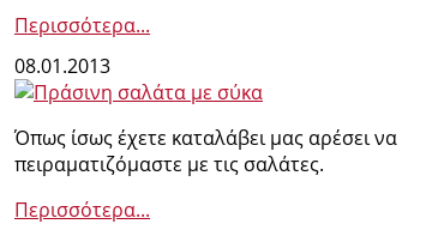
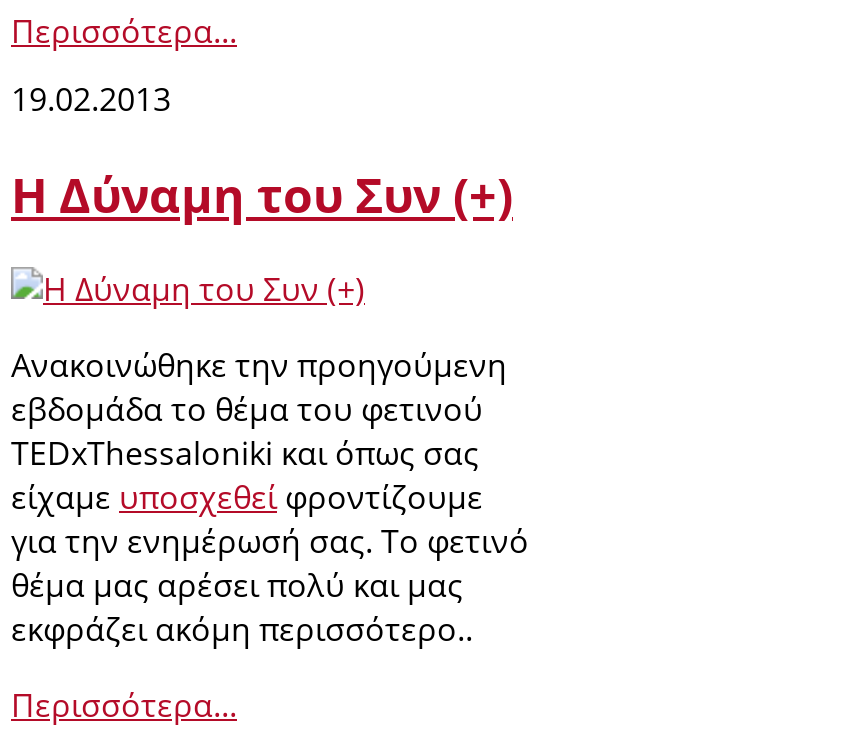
[14,52,397,177] 08.01.2013 | Όπως ίσως έχετε καταλάβει μας αρέσει να | πειραματιζόμαστε με τις σαλάτες. -> [11,77,529,651] 19.02.2013 | H Δύναμη του Συν (+) | Ανακοινώθηκε την προηγούμενη | εβδομάδα το θέμα του φετινού | TEDxThessaloniki και όπως σας | είχαμε υποσχεθεί φροντίζουμε | για την ενημέρωσή σας. Το φετινό | θέμα μας αρέσει πολύ και μας | εκφράζει ακόμη περισσότερο..

